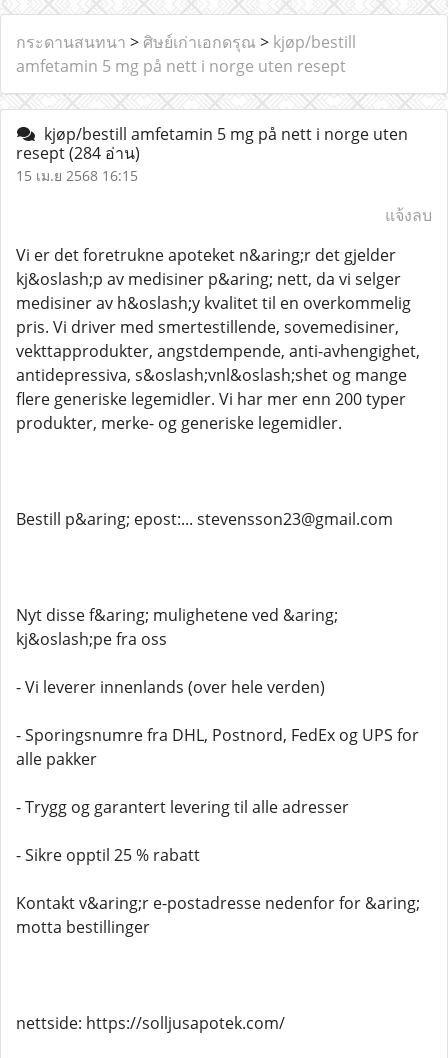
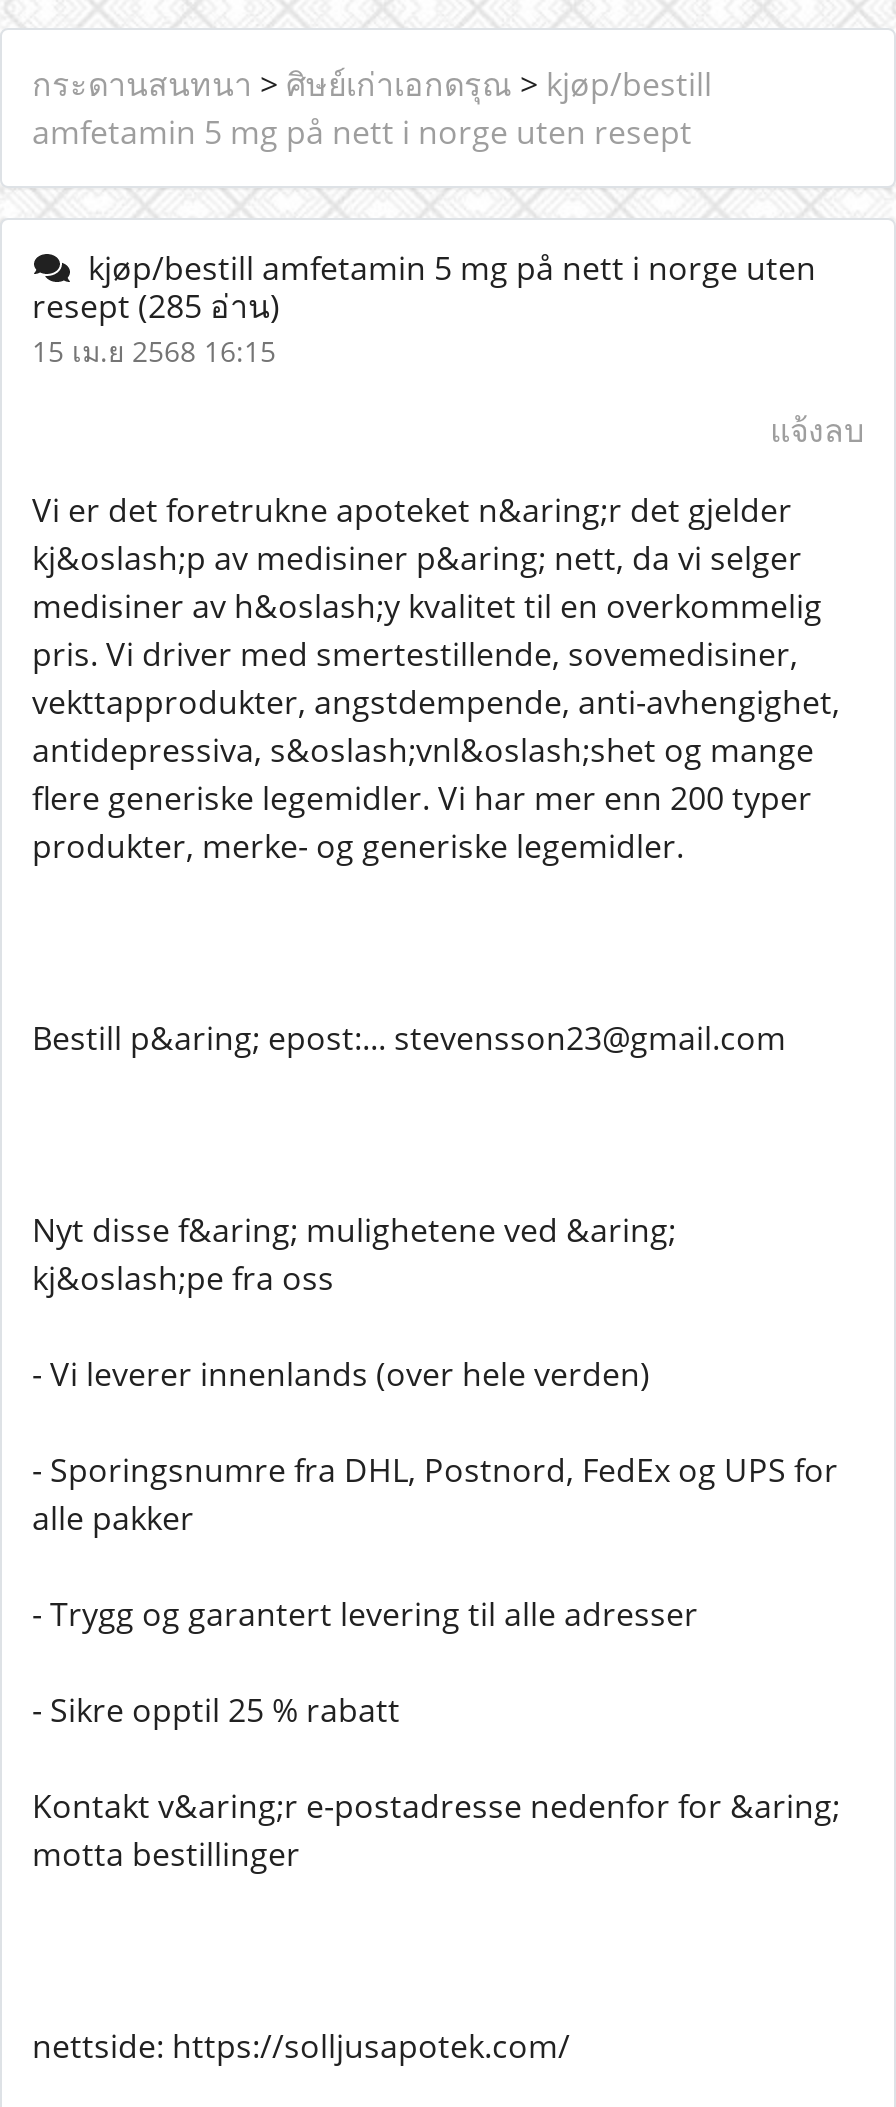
[16,142,140,164] resept(284 อ่าน) -> [32,284,280,328] resept(285 อ่าน)

